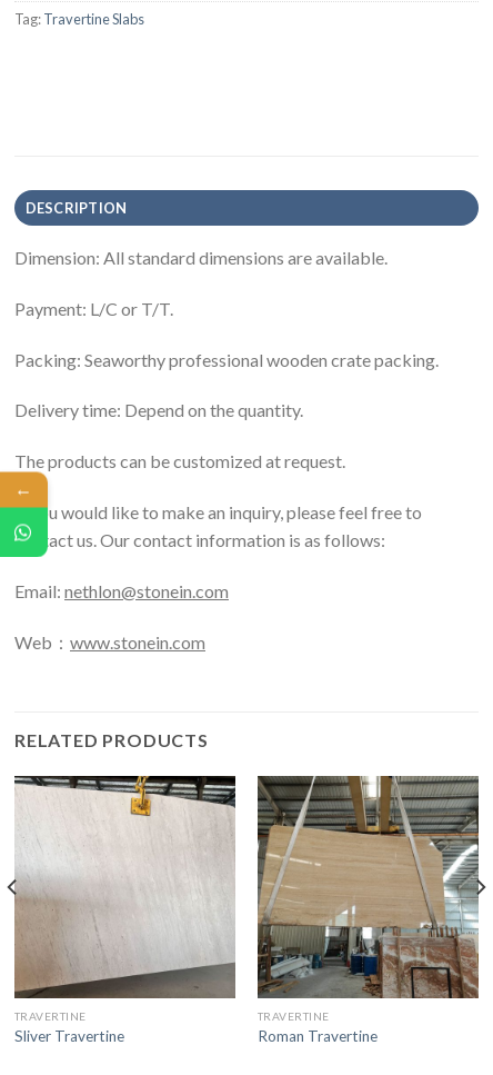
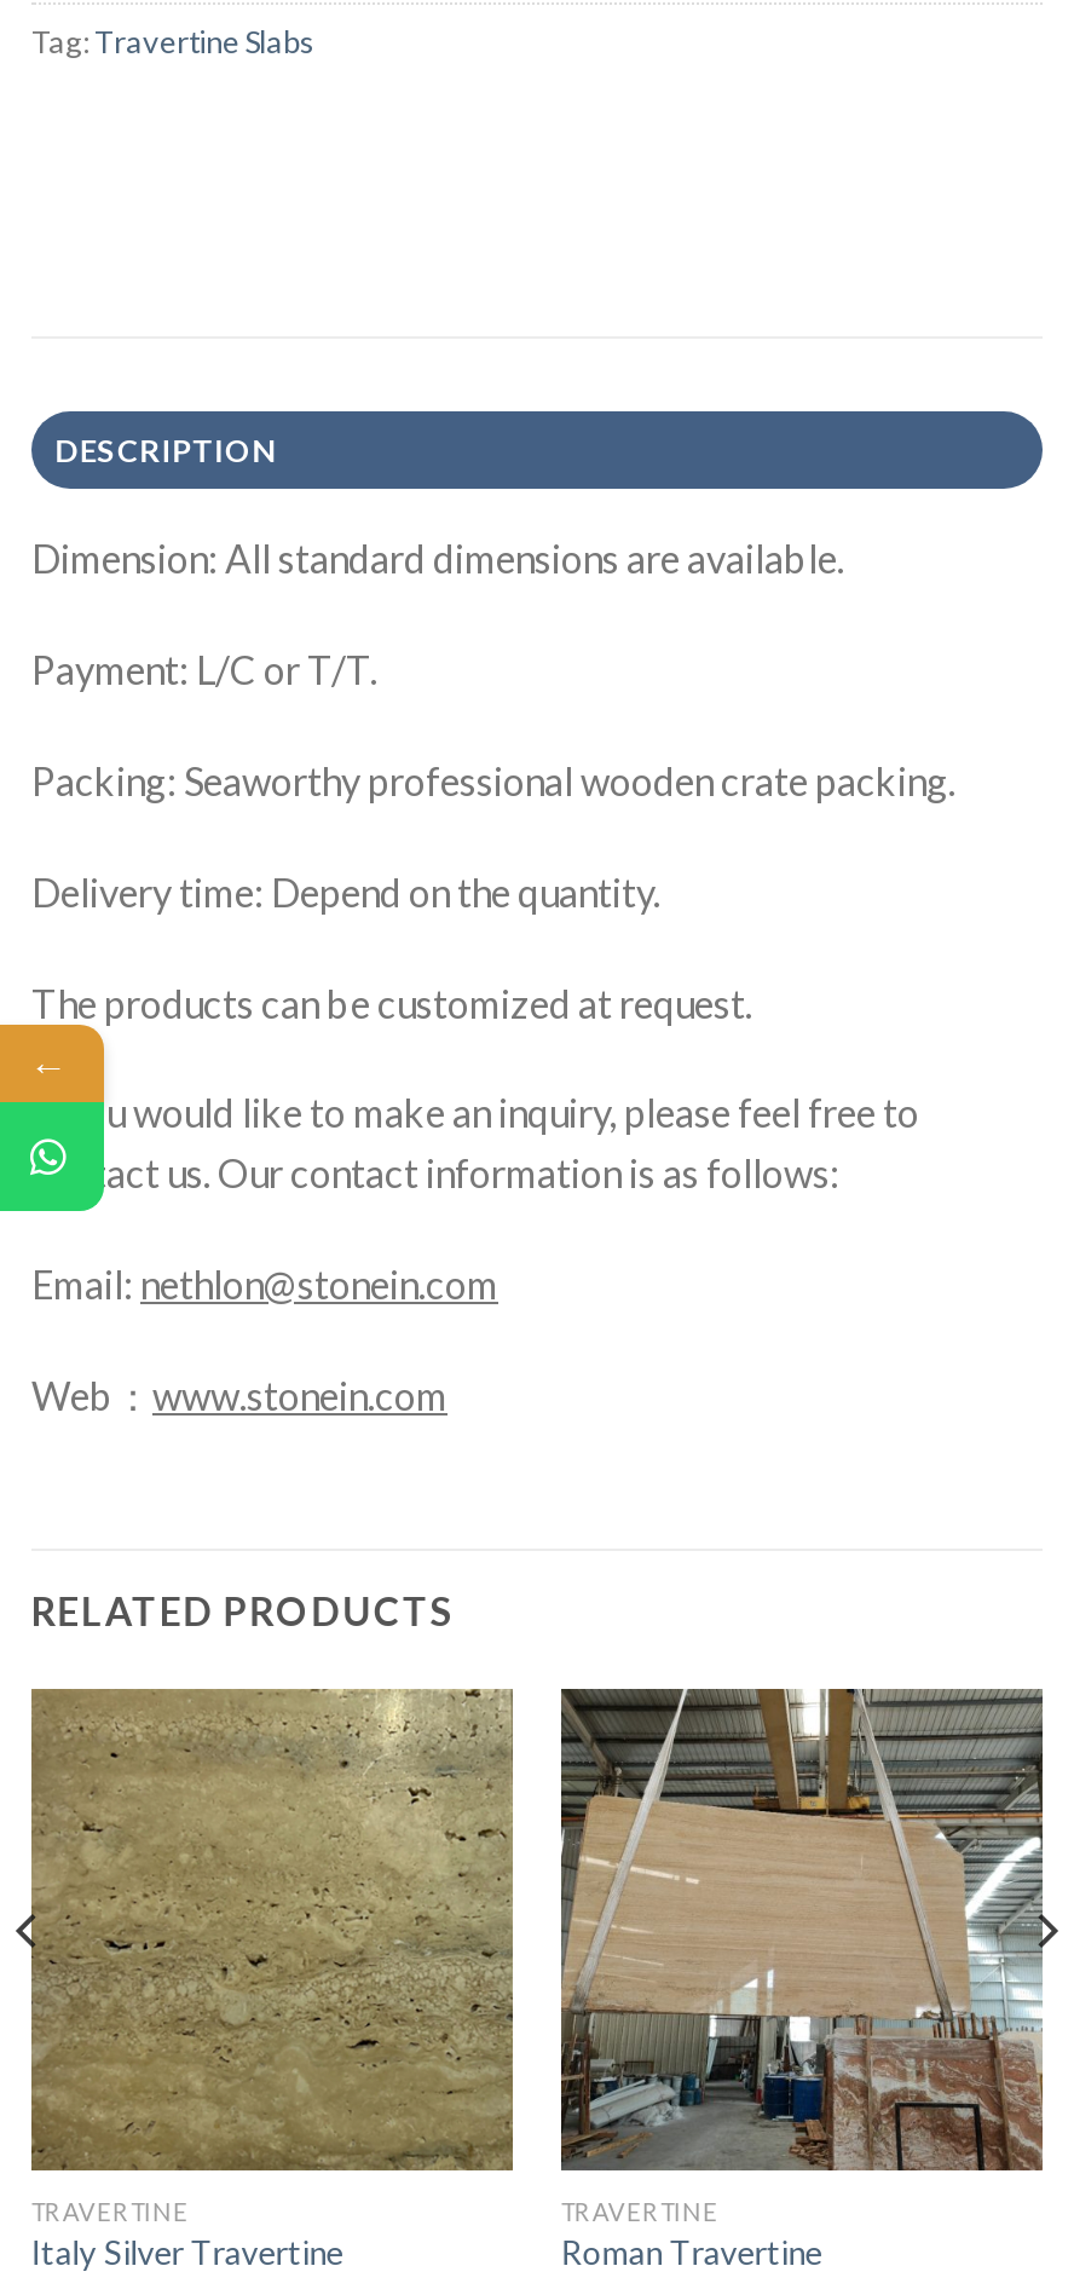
[14,775,237,1045] [image] | Sliver Travertine -> [29,1688,515,2273] [image] | Italy Silver Travertine

